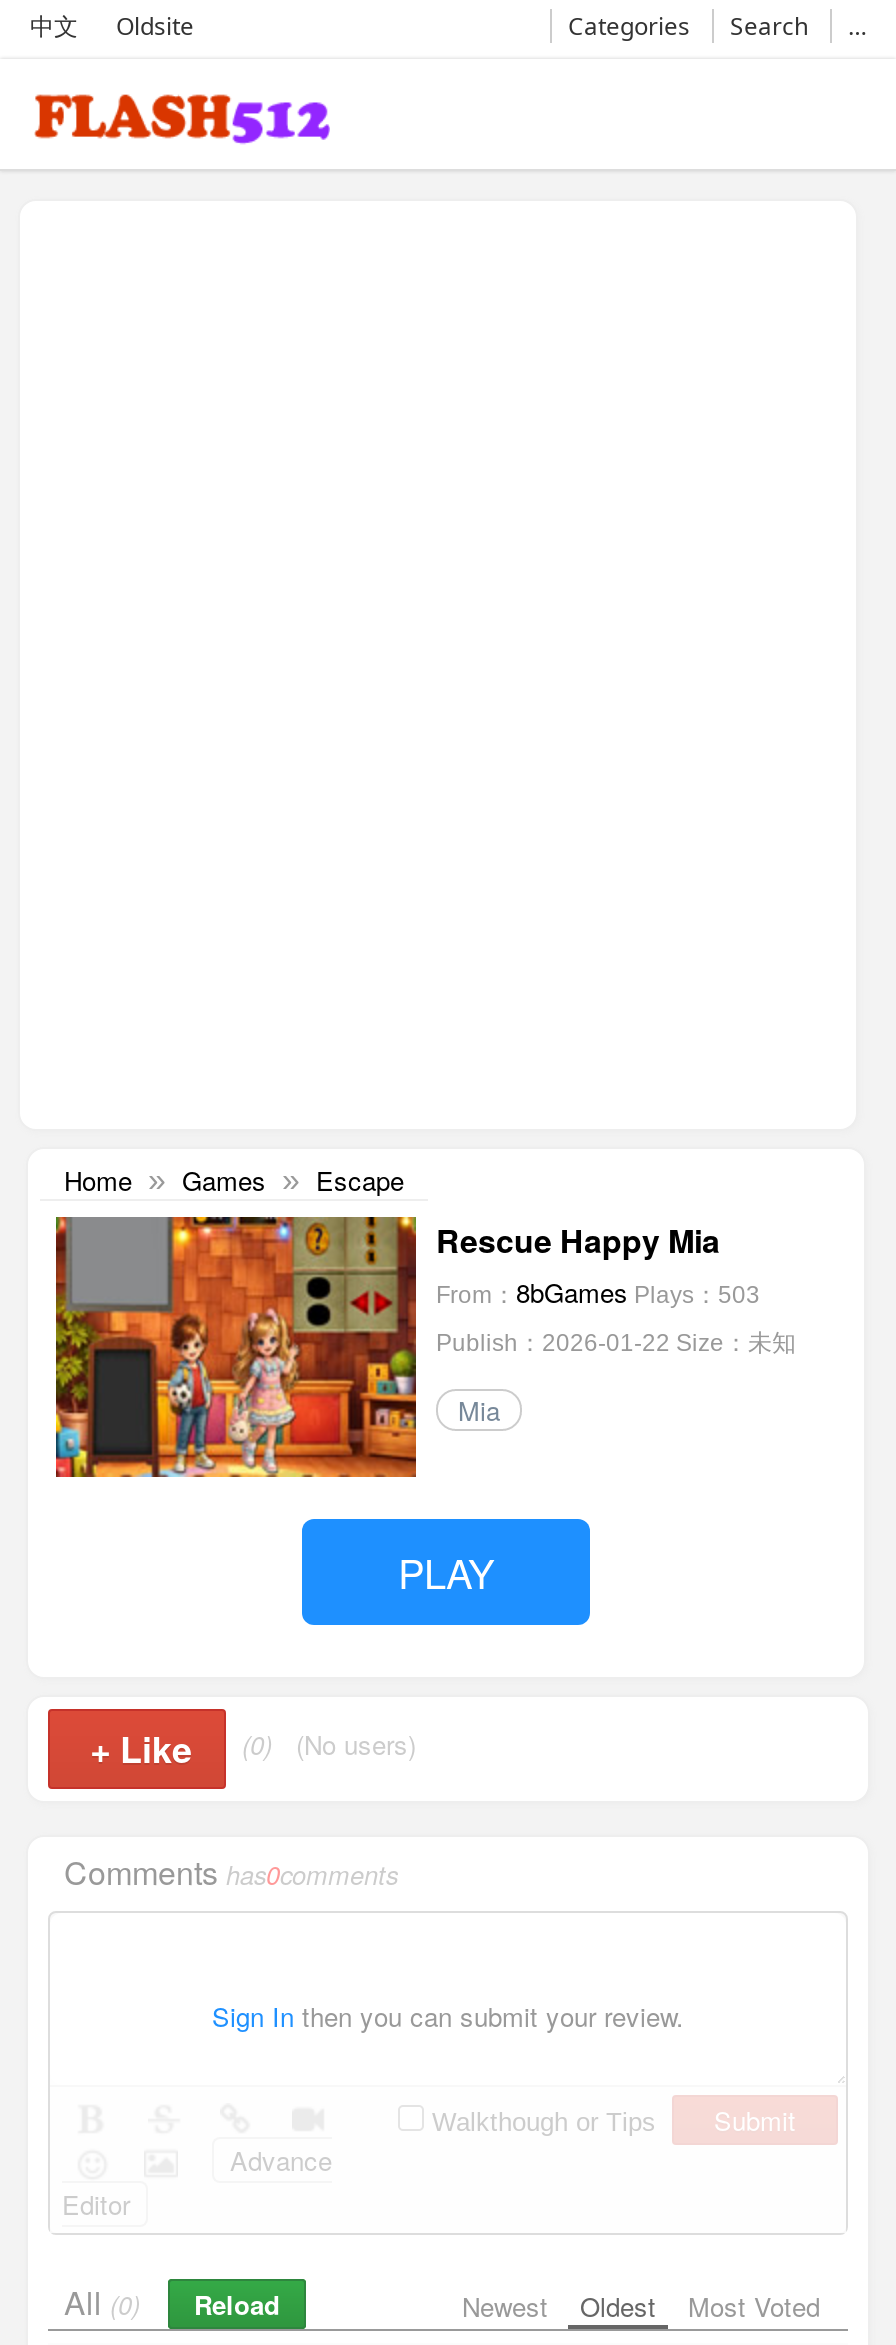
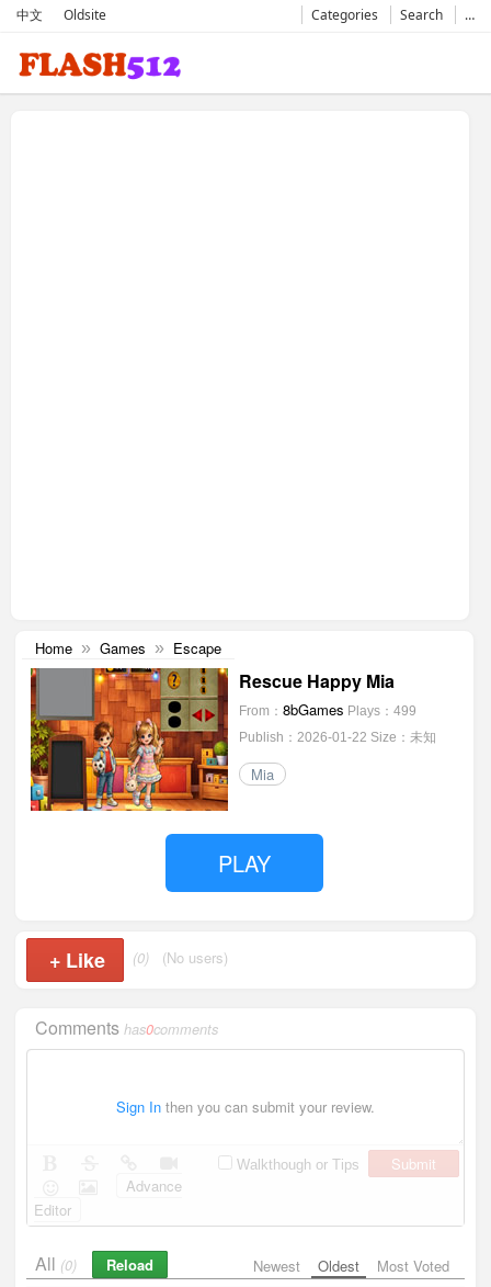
[436,1273,760,1311] From：8bGames Plays：503 -> [239,699,416,720] From：8bGames Plays：499

